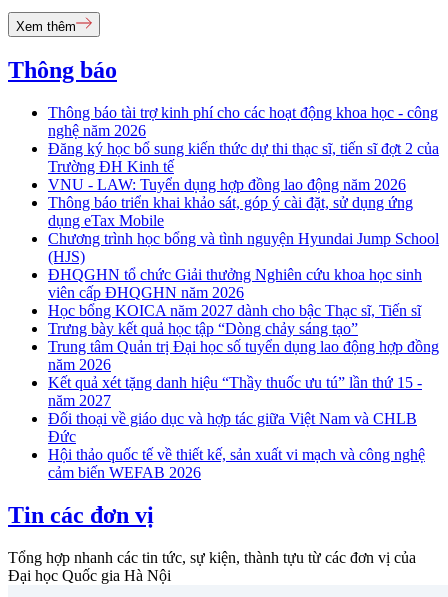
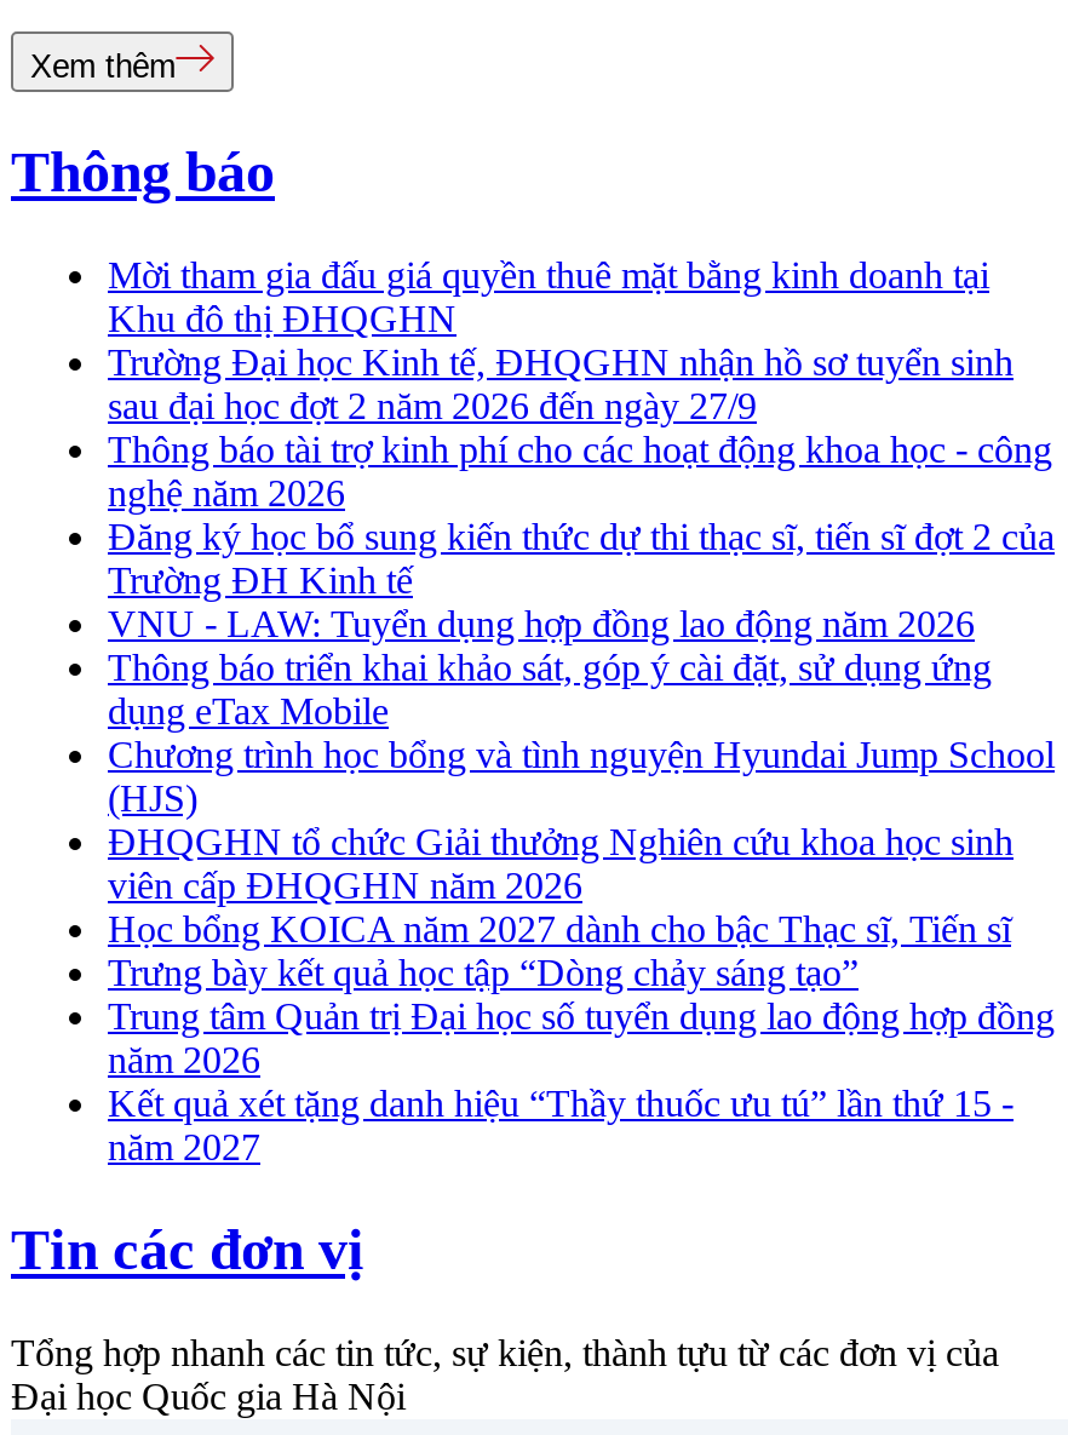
none -> [108,255,1014,427] Mời tham gia đấu giá quyền thuê mặt bằng kinh doanh tại | Khu đô thị ĐHQGHN | Trường Đại học Kinh tế, ĐHQGHN nhận hồ sơ tuyển sinh | sau đại học đợt 2 năm 2026 đến ngày 27/9
moved [48,104,439,409] -> [108,429,1055,1168]: Thông báo tài trợ kinh phí cho các hoạt động khoa học - công | nghệ năm 2026 | Đăng ký học bổ sung kiến thức dự thi thạc sĩ, tiến sĩ đợt 2 của | ... | Kết quả xét tặng danh hiệu “Thầy thuốc ưu tú” lần thứ 15 - | năm 2027
[48,410,425,481] Đối thoại về giáo dục và hợp tác giữa Việt Nam và CHLB | Đức | Hội thảo quốc tế về thiết kế, sản xuất vi mạch và công nghệ | cảm biến WEFAB 2026 -> none

